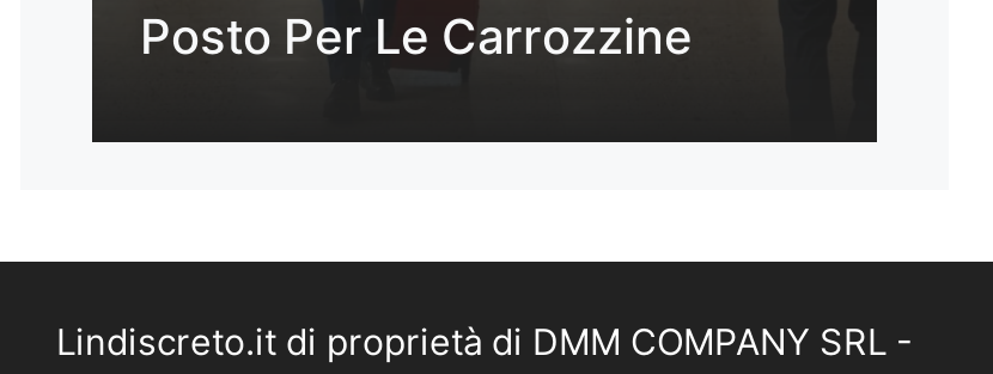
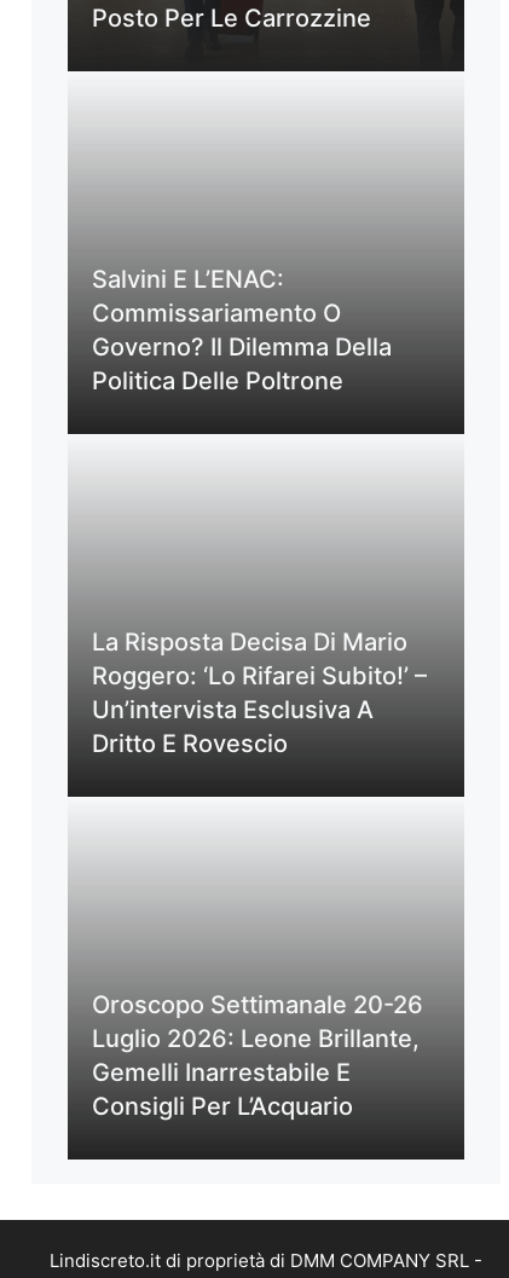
none -> [68,102,465,399] [image] | Salvini E L’ENAC: | Commissariamento O | Governo? Il Dilemma Della | Politica Delle Poltrone
none -> [68,433,465,762] [image] | La Risposta Decisa Di Mario | Roggero: ‘Lo Rifarei Subito!’ – | Un’intervista Esclusiva A | Dritto E Rovescio
none -> [68,796,465,1121] [image] | Oroscopo Settimanale 20-26 | Luglio 2026: Leone Brillante, | Gemelli Inarrestabile E | Consigli Per L’Acquario

